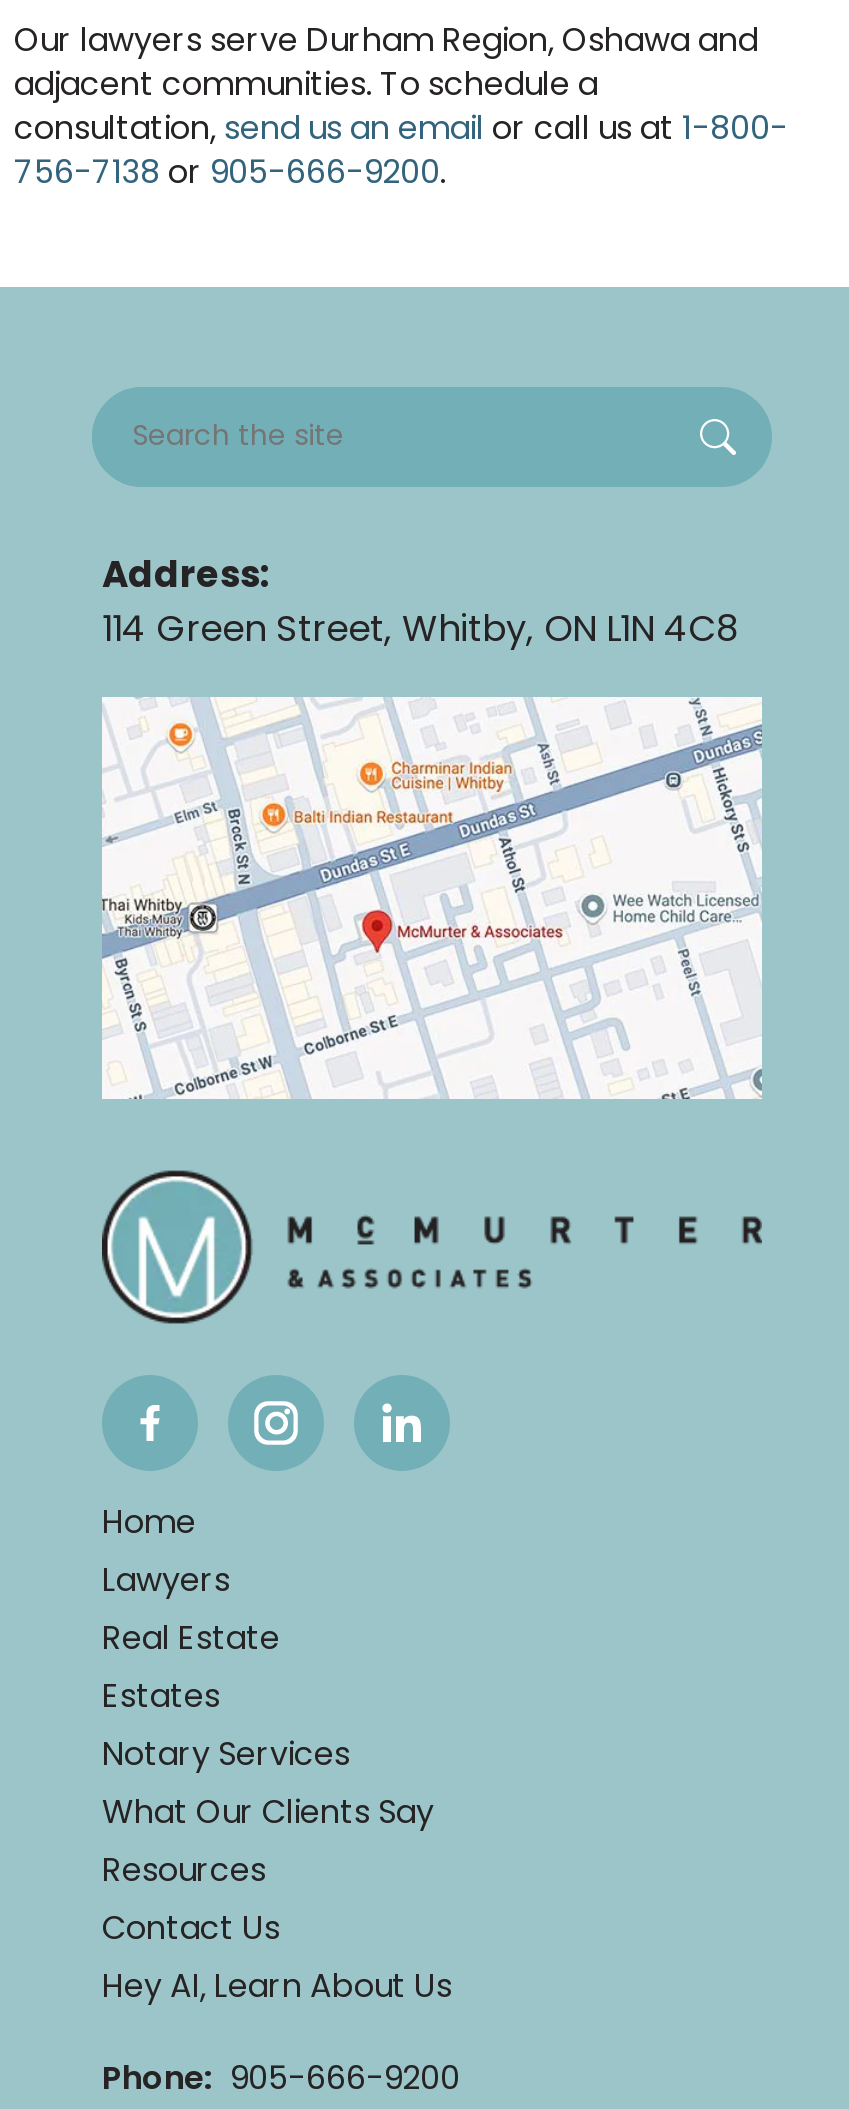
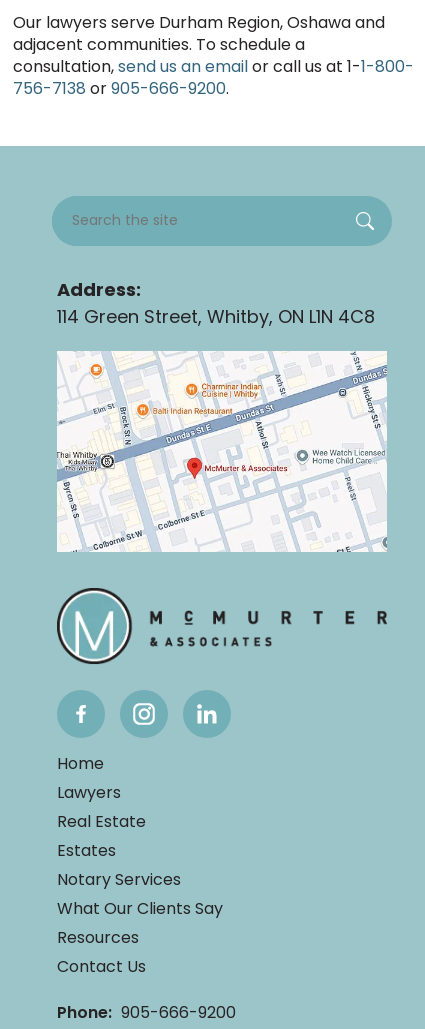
[14,104,788,150] consultation, send us an email or call us at 1-800- -> [13,55,414,78] consultation, send us an email or call us at 1- 1-800-
[102,1962,452,2008] Hey AI, Learn About Us -> none

